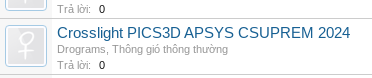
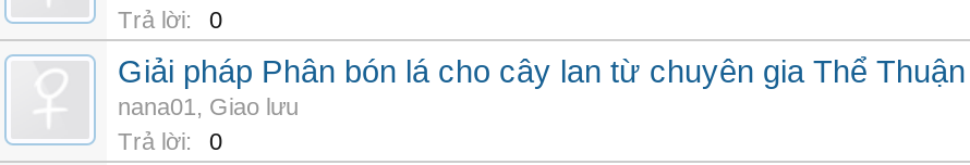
[57,25,350,55] Crosslight PICS3D APSYS CSUPREM 2024 | Drograms, Thông gió thông thường -> [118,54,966,119] Giải pháp Phân bón lá cho cây lan từ chuyên gia Thể Thuận | nana01, Giao lưu

